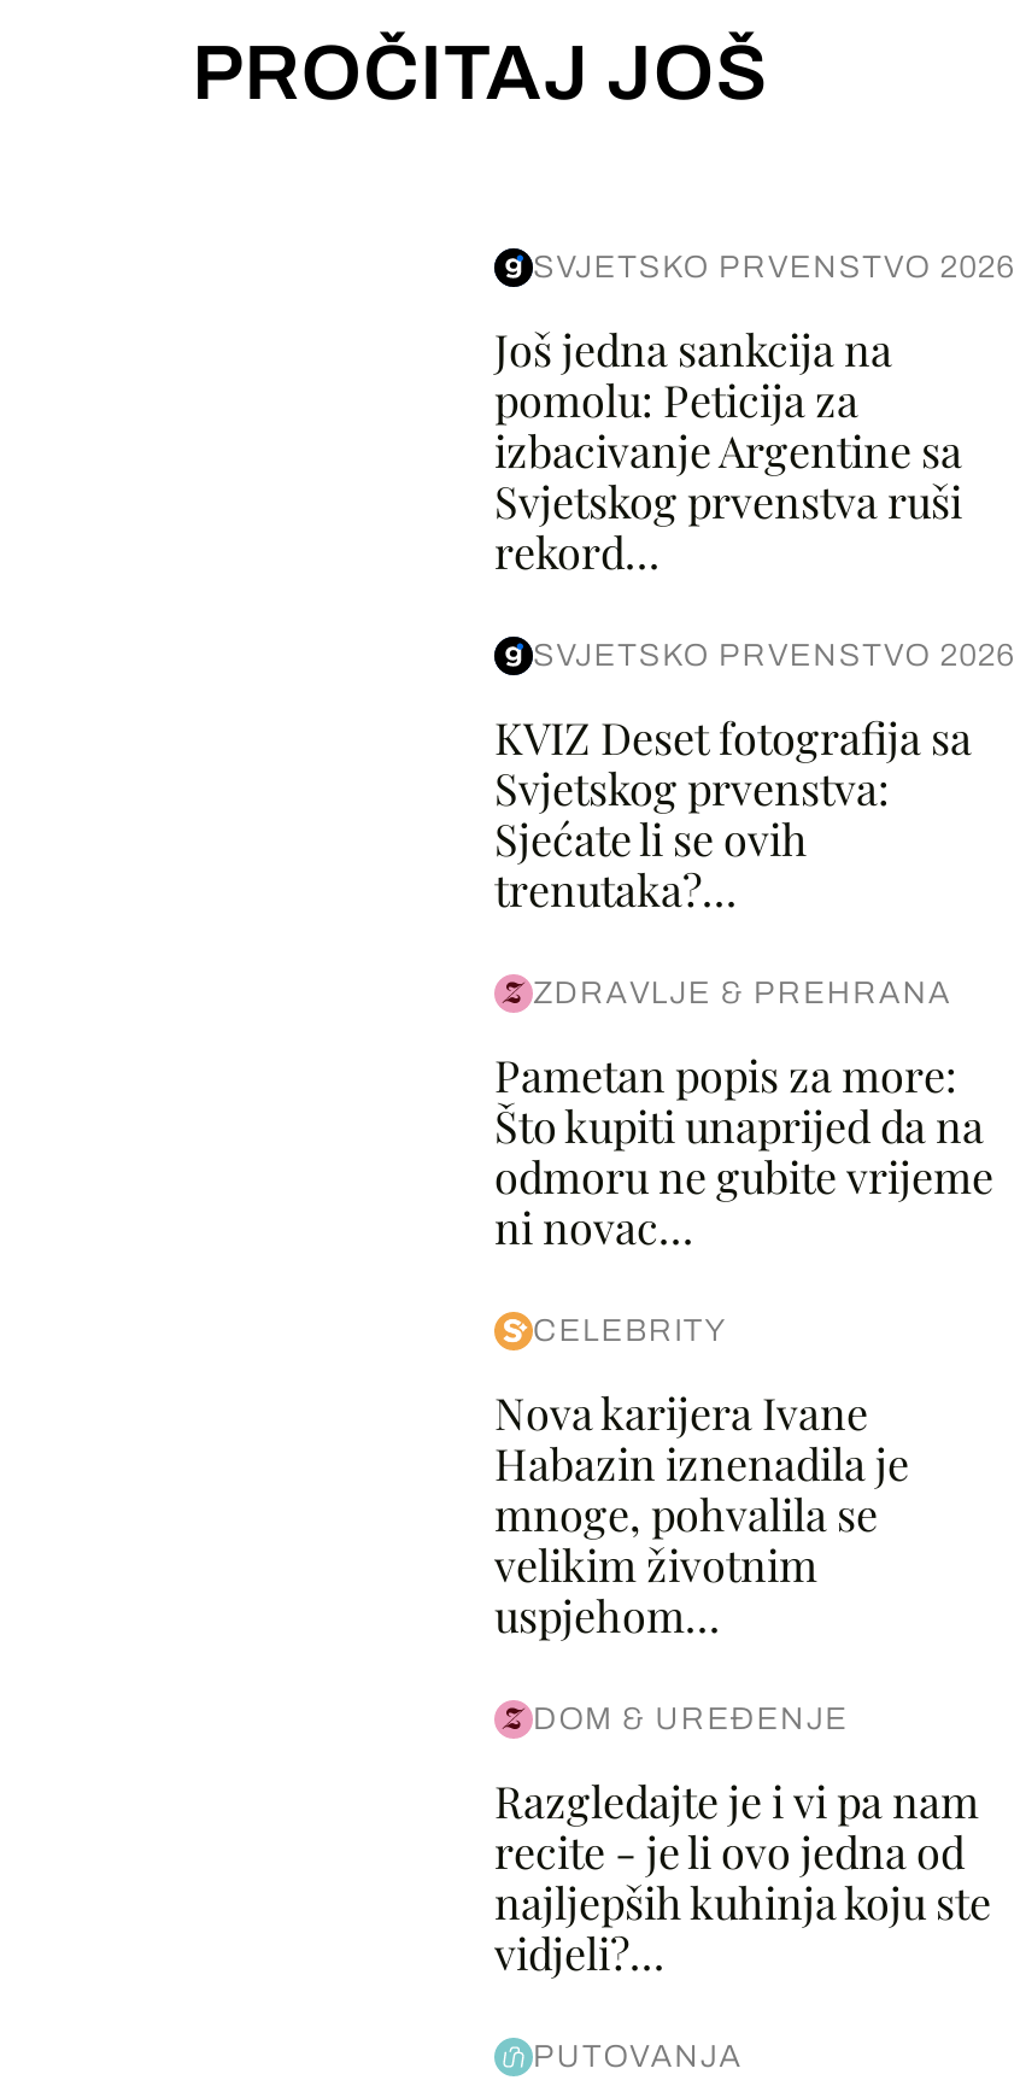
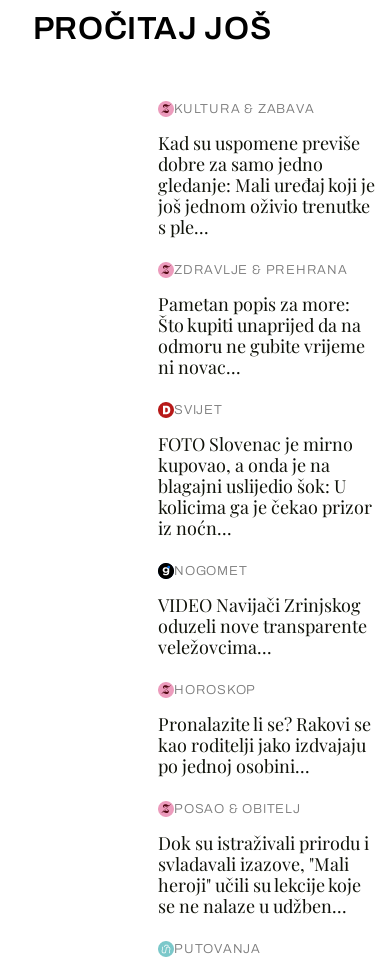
[494,251,1015,919] SVJETSKO PRVENSTVO 2026 | Još jedna sankcija na | pomolu: Peticija za | izbacivanje Argentine sa | Svjetskog prvenstva ruši | rekord... | SVJETSKO PRVENSTVO 2026 | KVIZ Deset fotografija sa | Svjetskog prvenstva: | Sjećate li se ovih | trenutaka?... -> [158,102,375,239] KULTURA & ZABAVA | Kad su uspomene previše | dobre za samo jedno | gledanje: Mali uređaj koji je | još jednom oživio trenutke | s ple...
moved [494,977,993,1256] -> [158,263,365,379]: ZDRAVLJE & PREHRANA | Pametan popis za more: | Što kupiti unaprijed da na | odmoru ne gubite vrijeme | ni novac...
[494,1314,991,1982] CELEBRITY | Nova karijera Ivane | Habazin iznenadila je | mnoge, pohvalila se | velikim životnim | uspjehom... | DOM & UREĐENJE | Razgledajte je i vi pa nam | recite - je li ovo jedna od | najljepših kuhinja koju ste | vidjeli?... -> [158,403,372,918] SVIJET | FOTO Slovenac je mirno | kupovao, a onda je na | blagajni uslijedio šok: U | kolicima ga je čekao prizor | iz noćn... | NOGOMET | VIDEO Navijači Zrinjskog | oduzeli nove transparente | veležovcima... | HOROSKOP | Pronalazite li se? Rakovi se | kao roditelji jako izdvajaju | po jednoj osobini... | POSAO & OBITELJ | Dok su istraživali prirodu i | svladavali izazove, "Mali | heroji" učili su lekcije koje | se ne nalaze u udžben...

